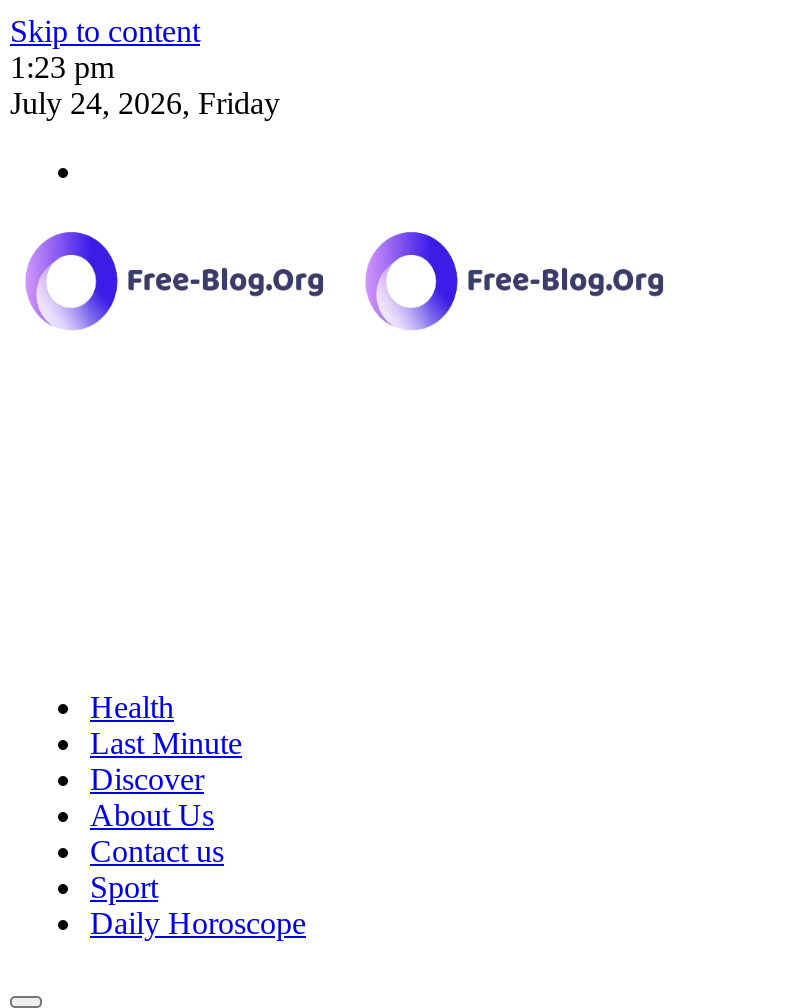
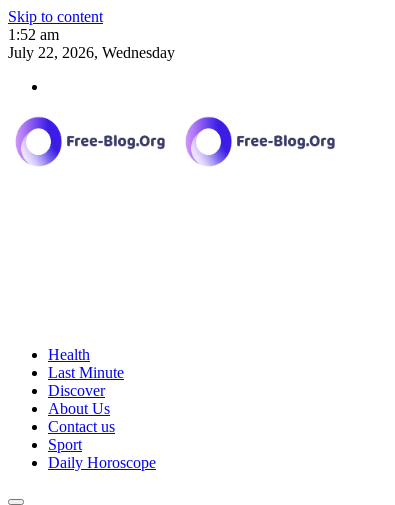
[10,50,280,120] 1:23 pm | July 24, 2026, Friday -> [8,26,175,61] 1:52 am | July 22, 2026, Wednesday

